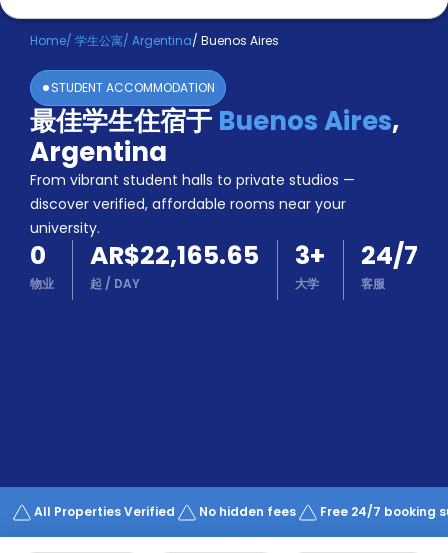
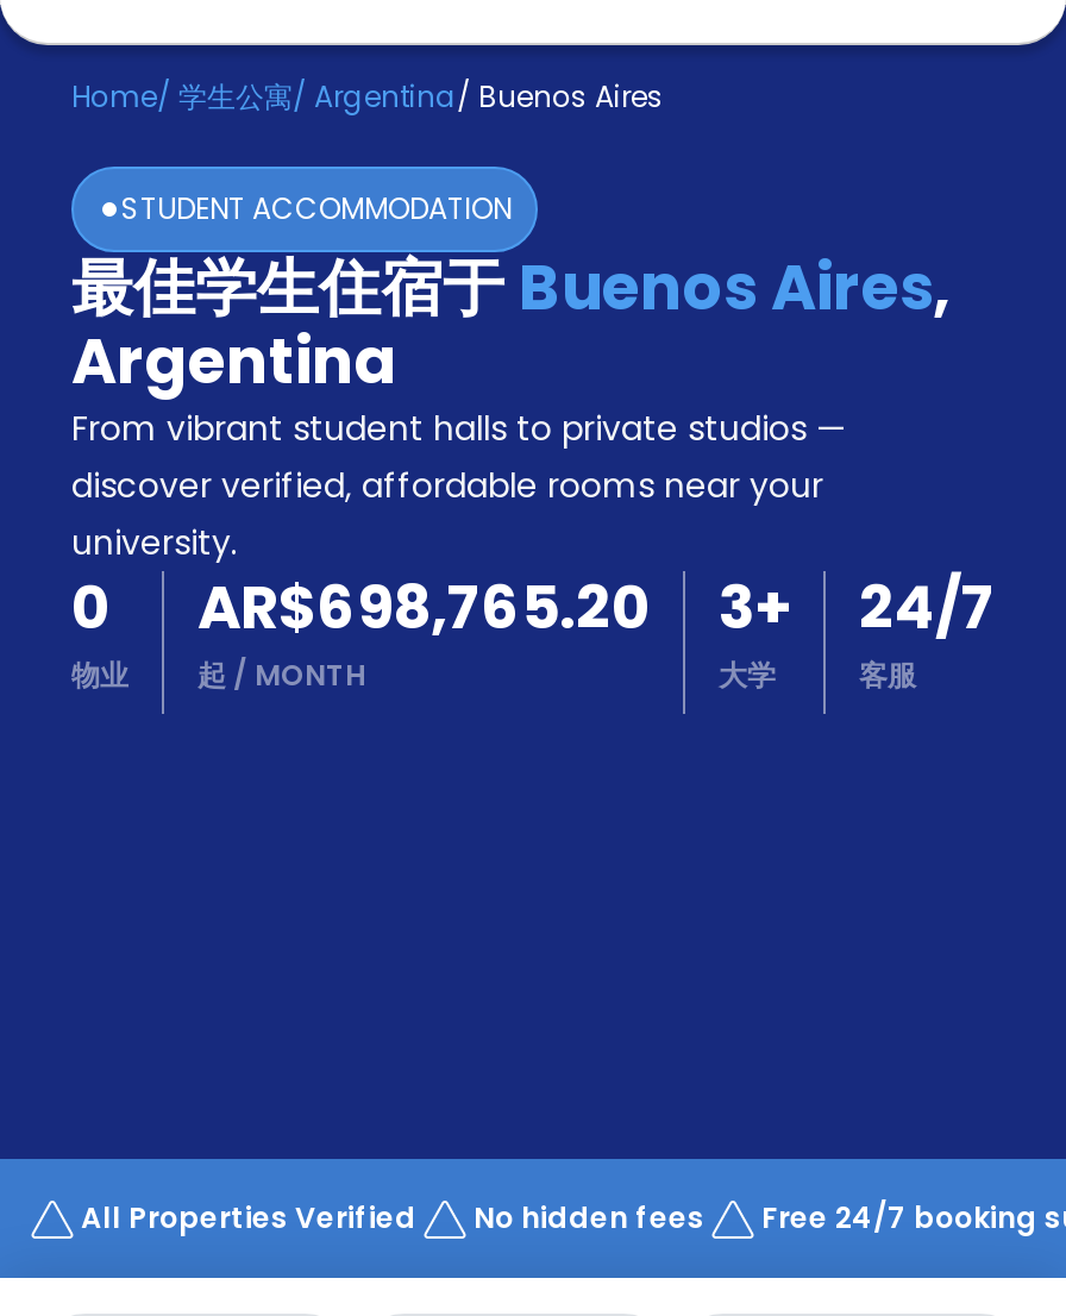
[90,238,259,292] AR$22,165.65 | 起/ DAY -> [197,566,650,695] AR$698,765.20 | 起/ MONTH

